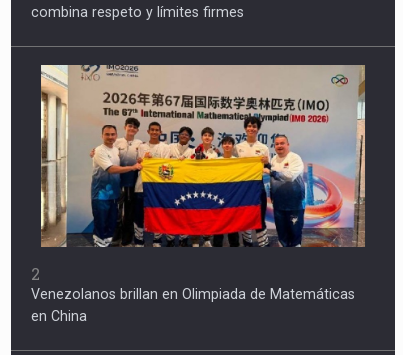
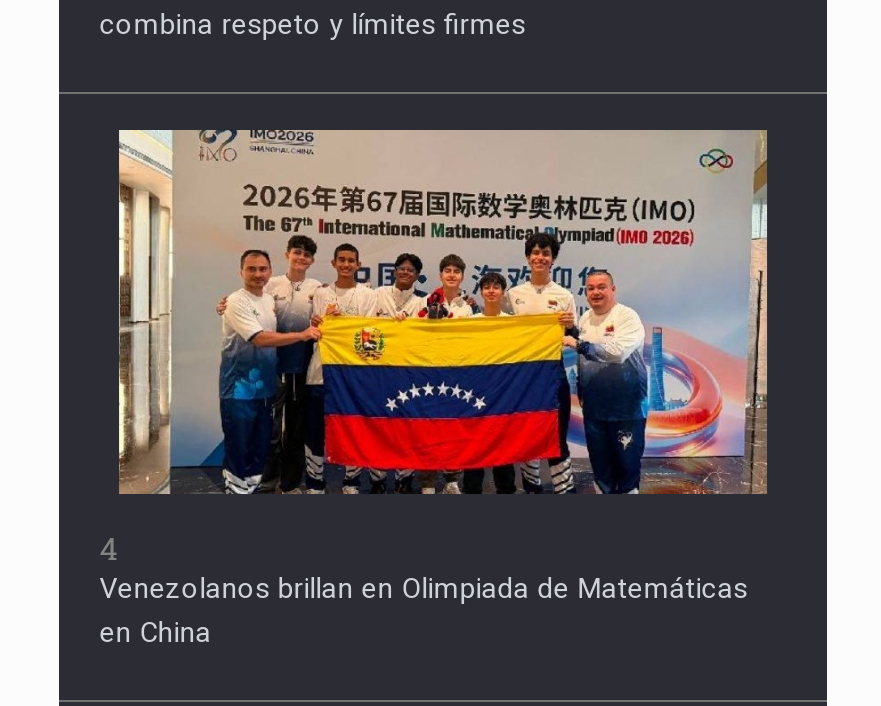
[31,263,40,284] 2 -> [100,525,120,567] 4

